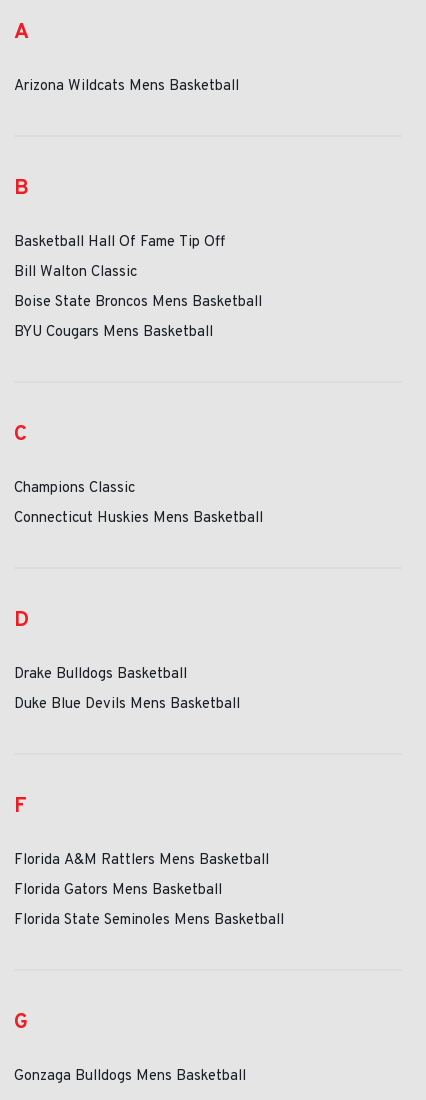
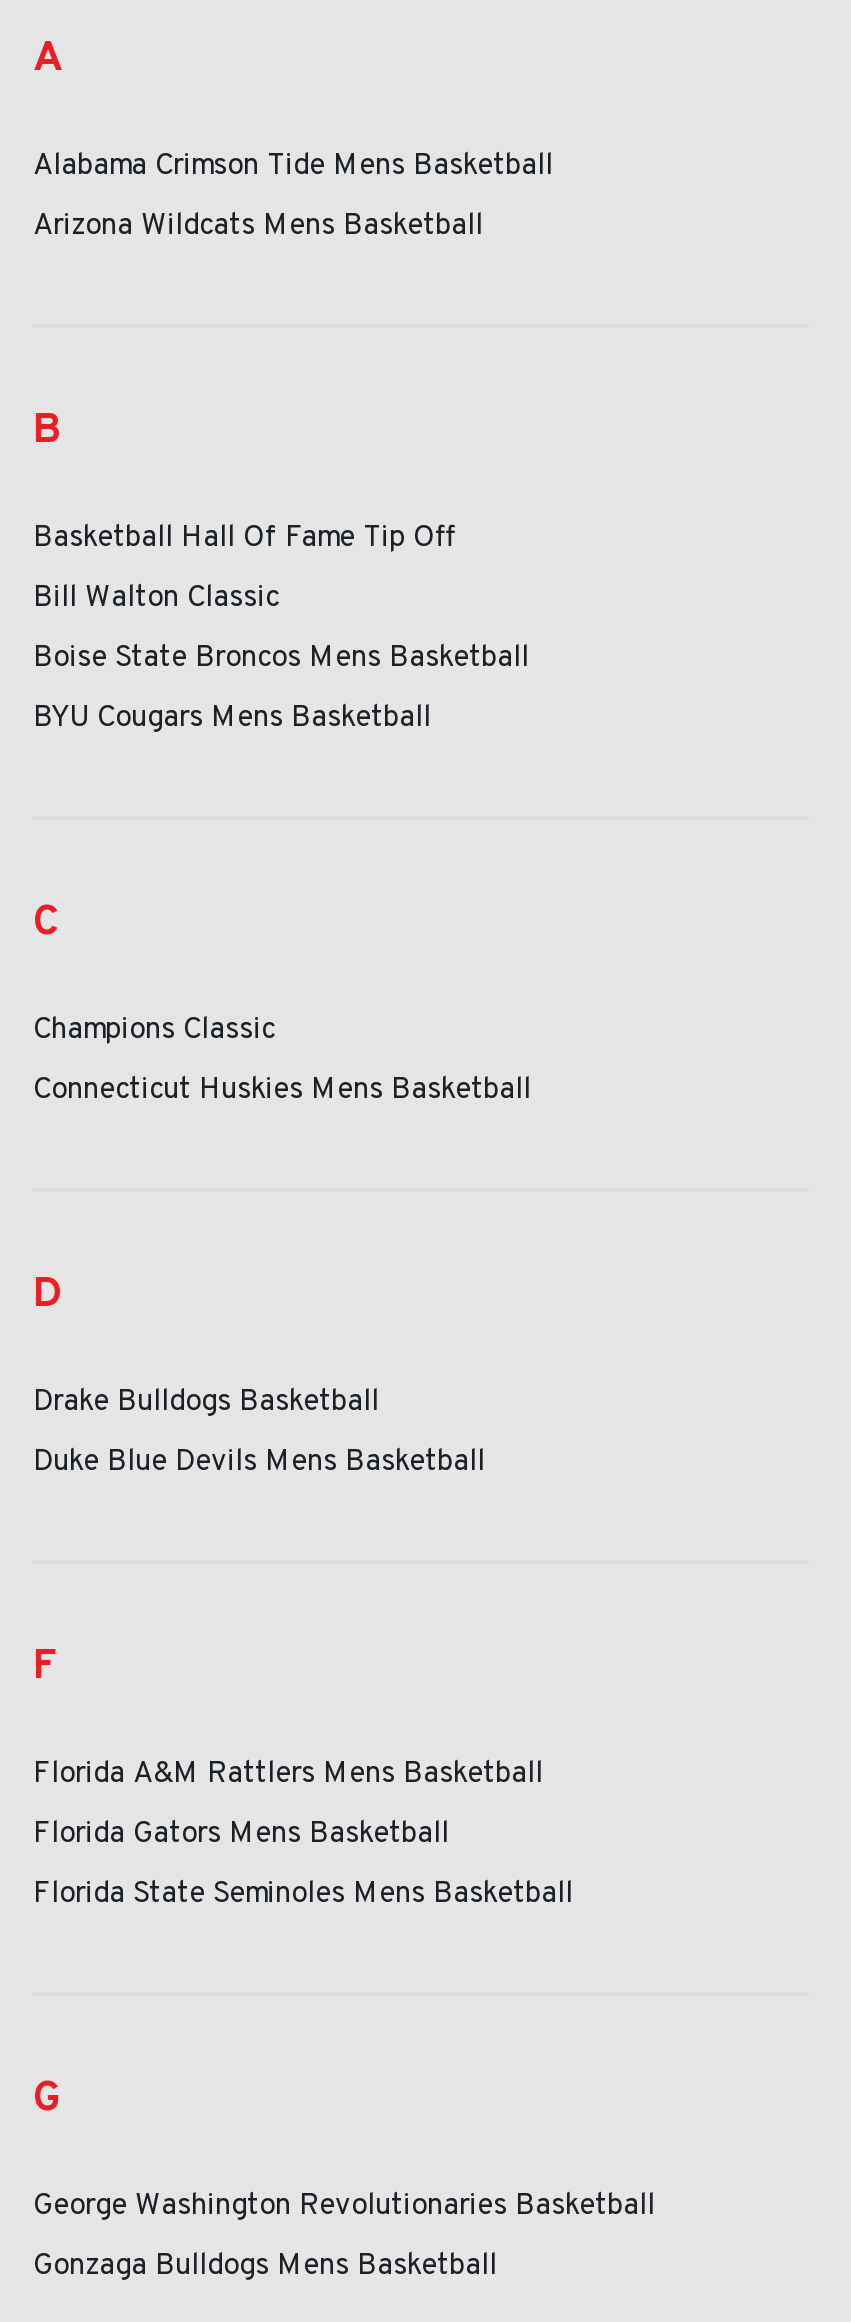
none -> [33,148,553,186] Alabama Crimson Tide Mens Basketball
none -> [33,2188,655,2226] George Washington Revolutionaries Basketball

